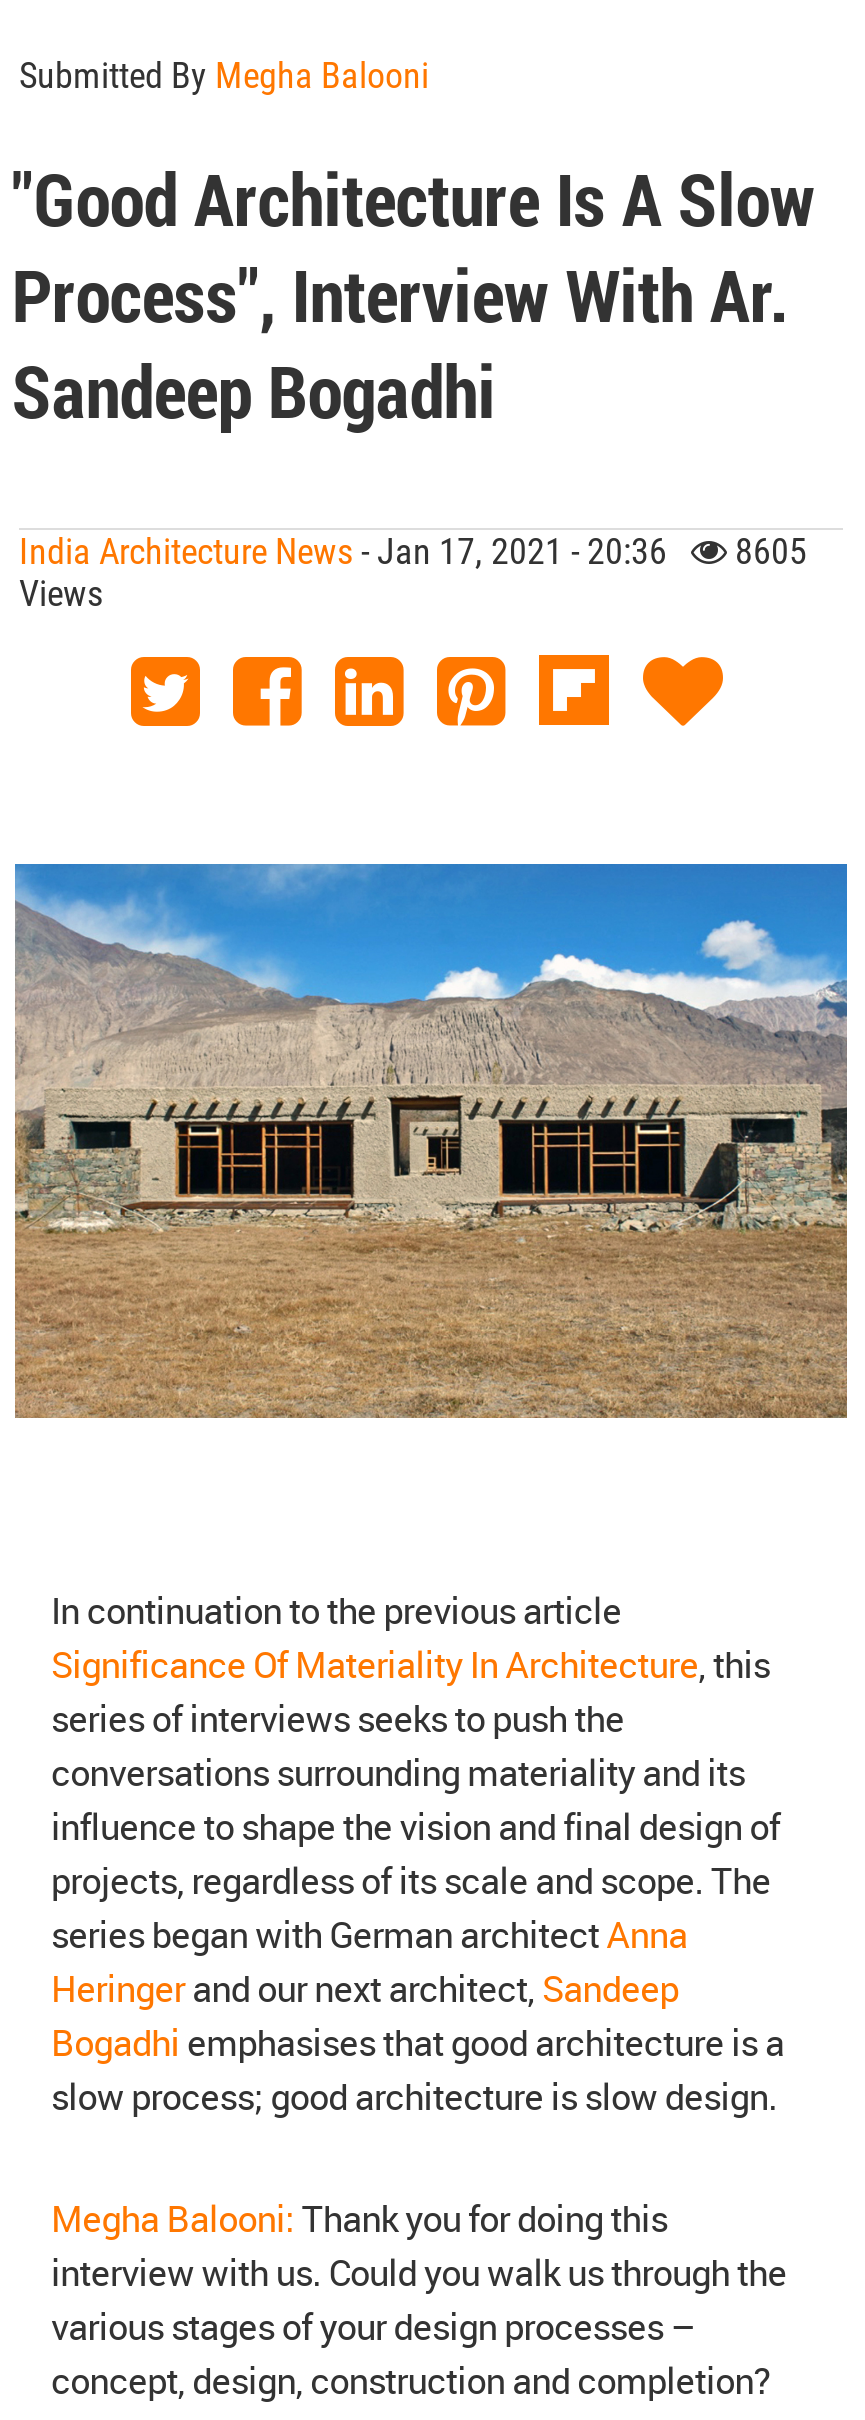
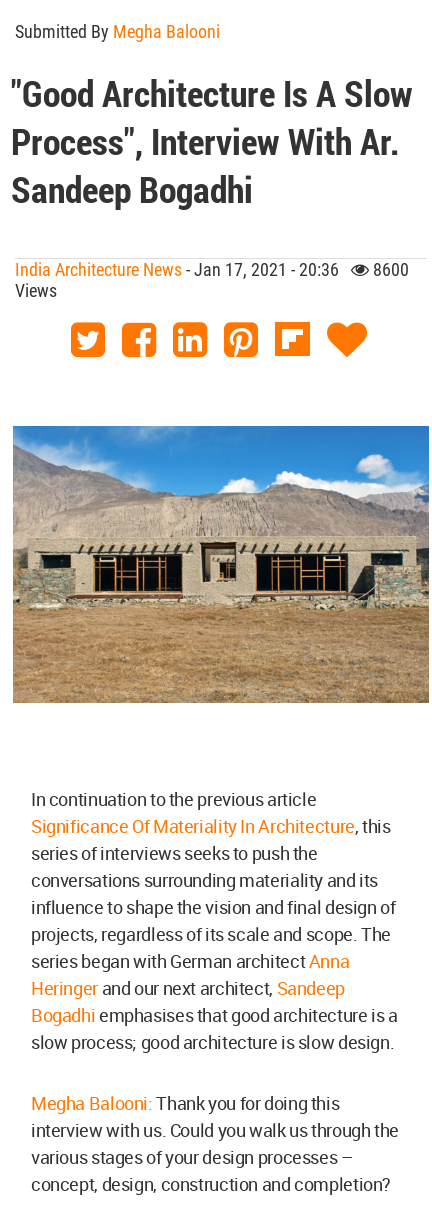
[19,530,807,572] India Architecture News - Jan 17, 2021 - 20:36 8605 -> [15,259,409,280] India Architecture News - Jan 17, 2021 - 20:36 8600

